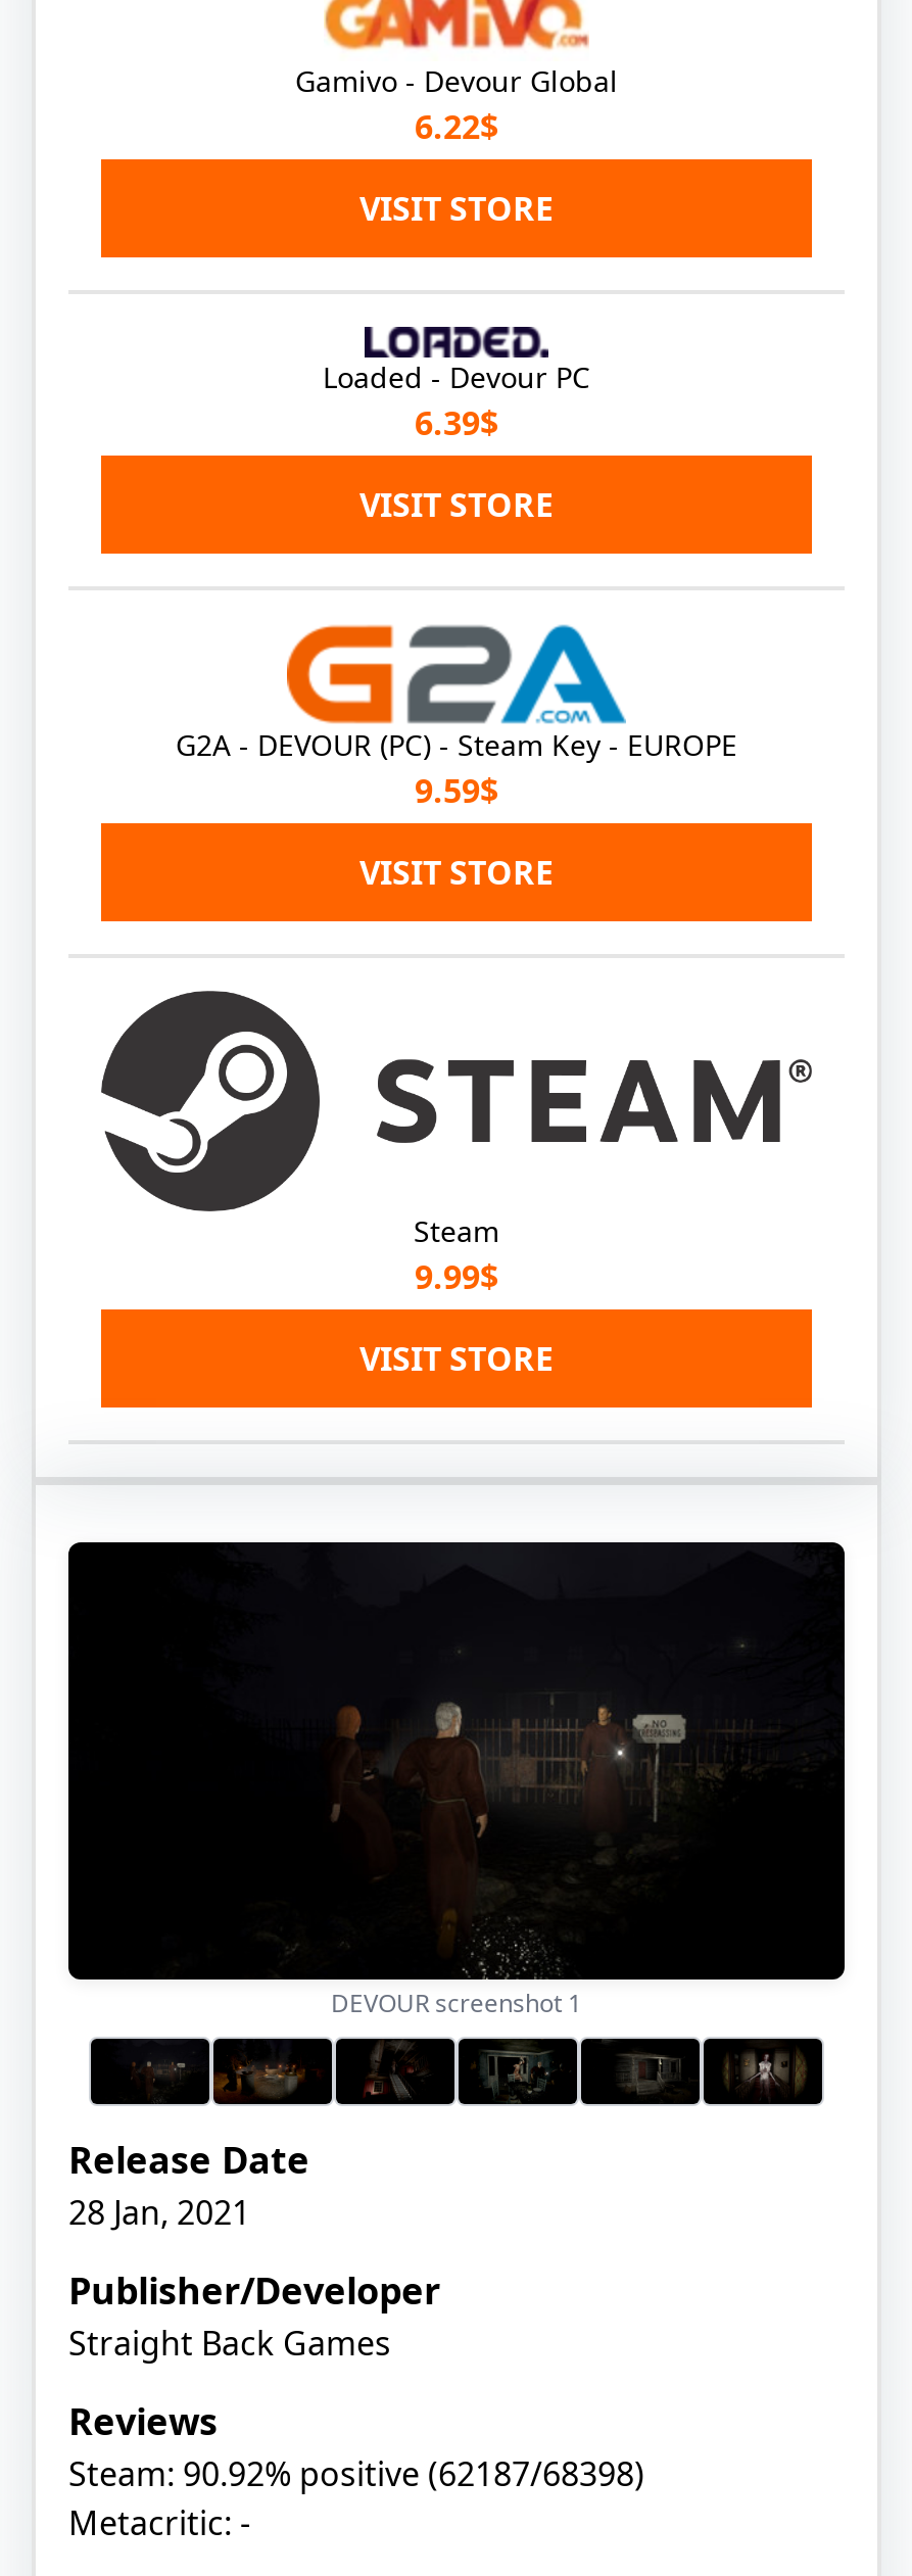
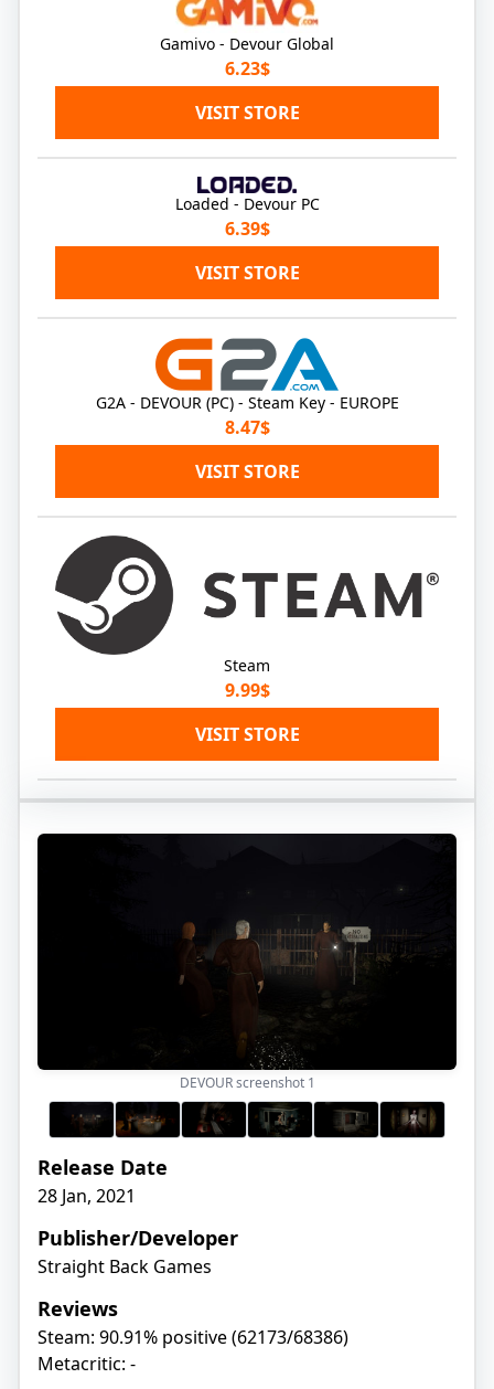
[415,104,498,149] 6.22$ -> [224,56,270,81] 6.23$
[415,768,498,813] 9.59$ -> [224,415,270,440] 8.47$
[68,2451,644,2496] Steam: 90.92% positive (62187/68398) -> [37,1325,348,1349] Steam: 90.91% positive (62173/68386)

